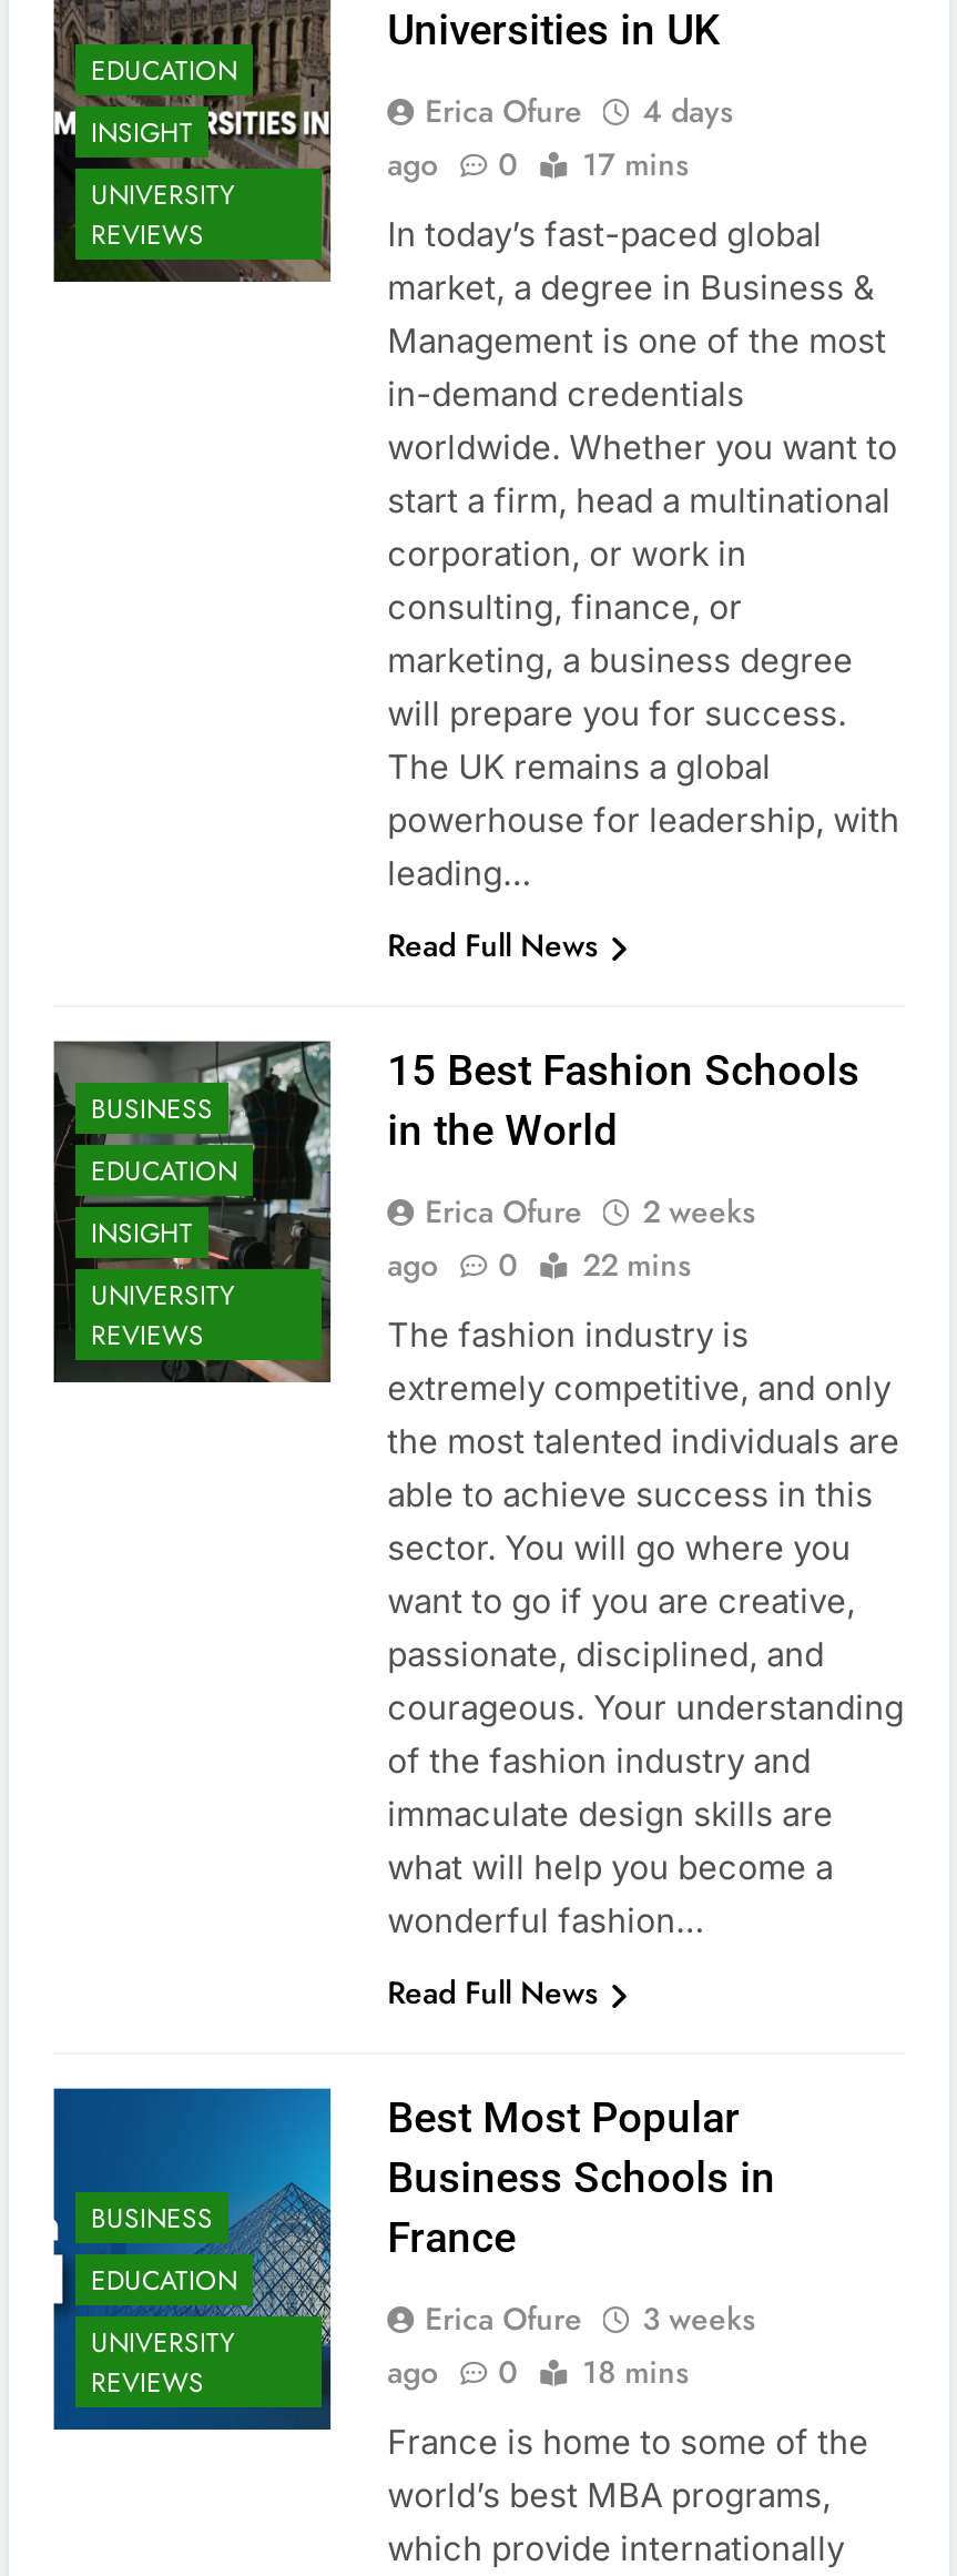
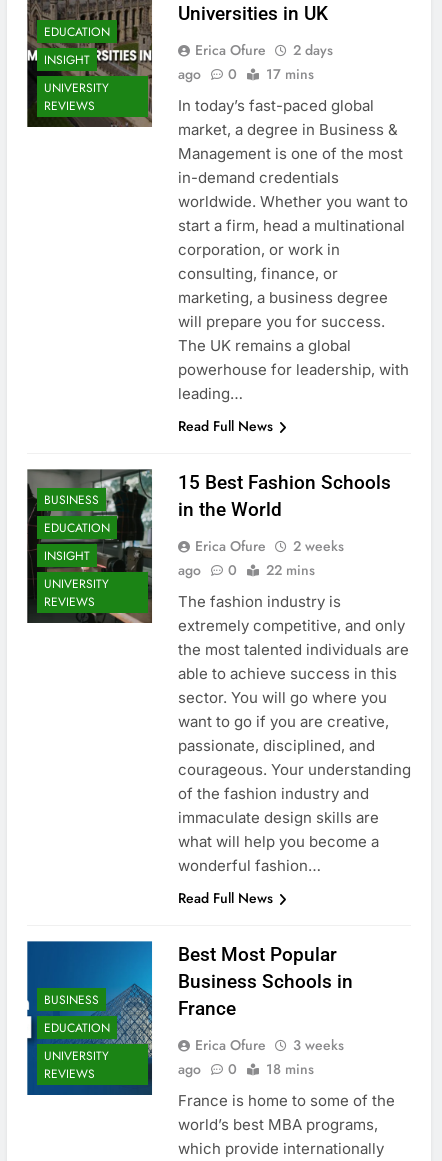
[425,89,733,133] Erica Ofure 4 days -> [195,40,333,60] Erica Ofure 2 days

